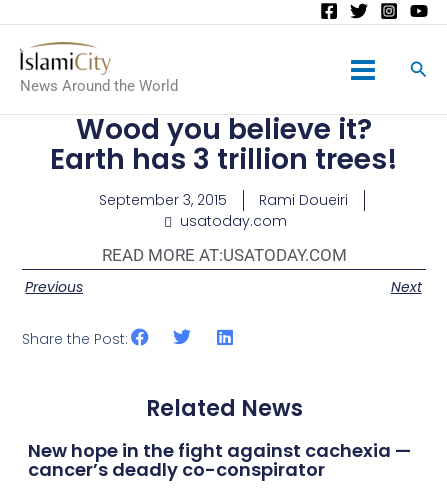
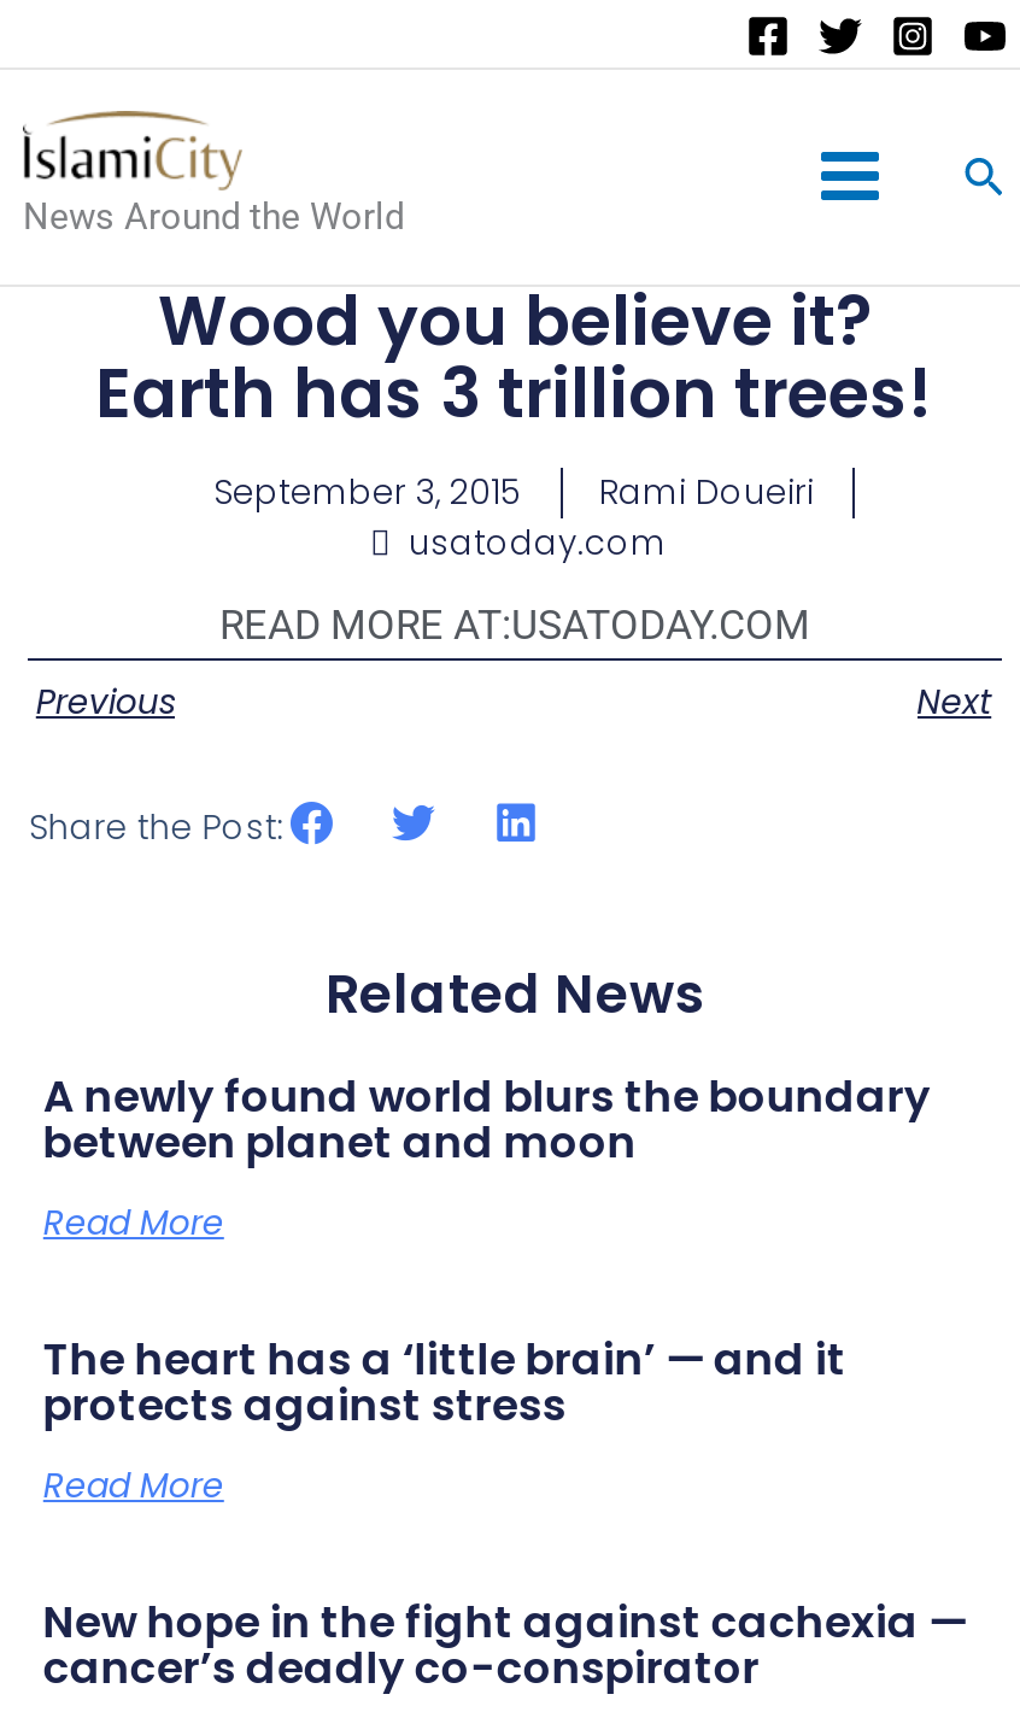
none -> [43,1065,931,1508] A newly found world blurs the boundary | between planet and moon | Read More | The heart has a ‘little brain’ — and it | protects against stress | Read More

